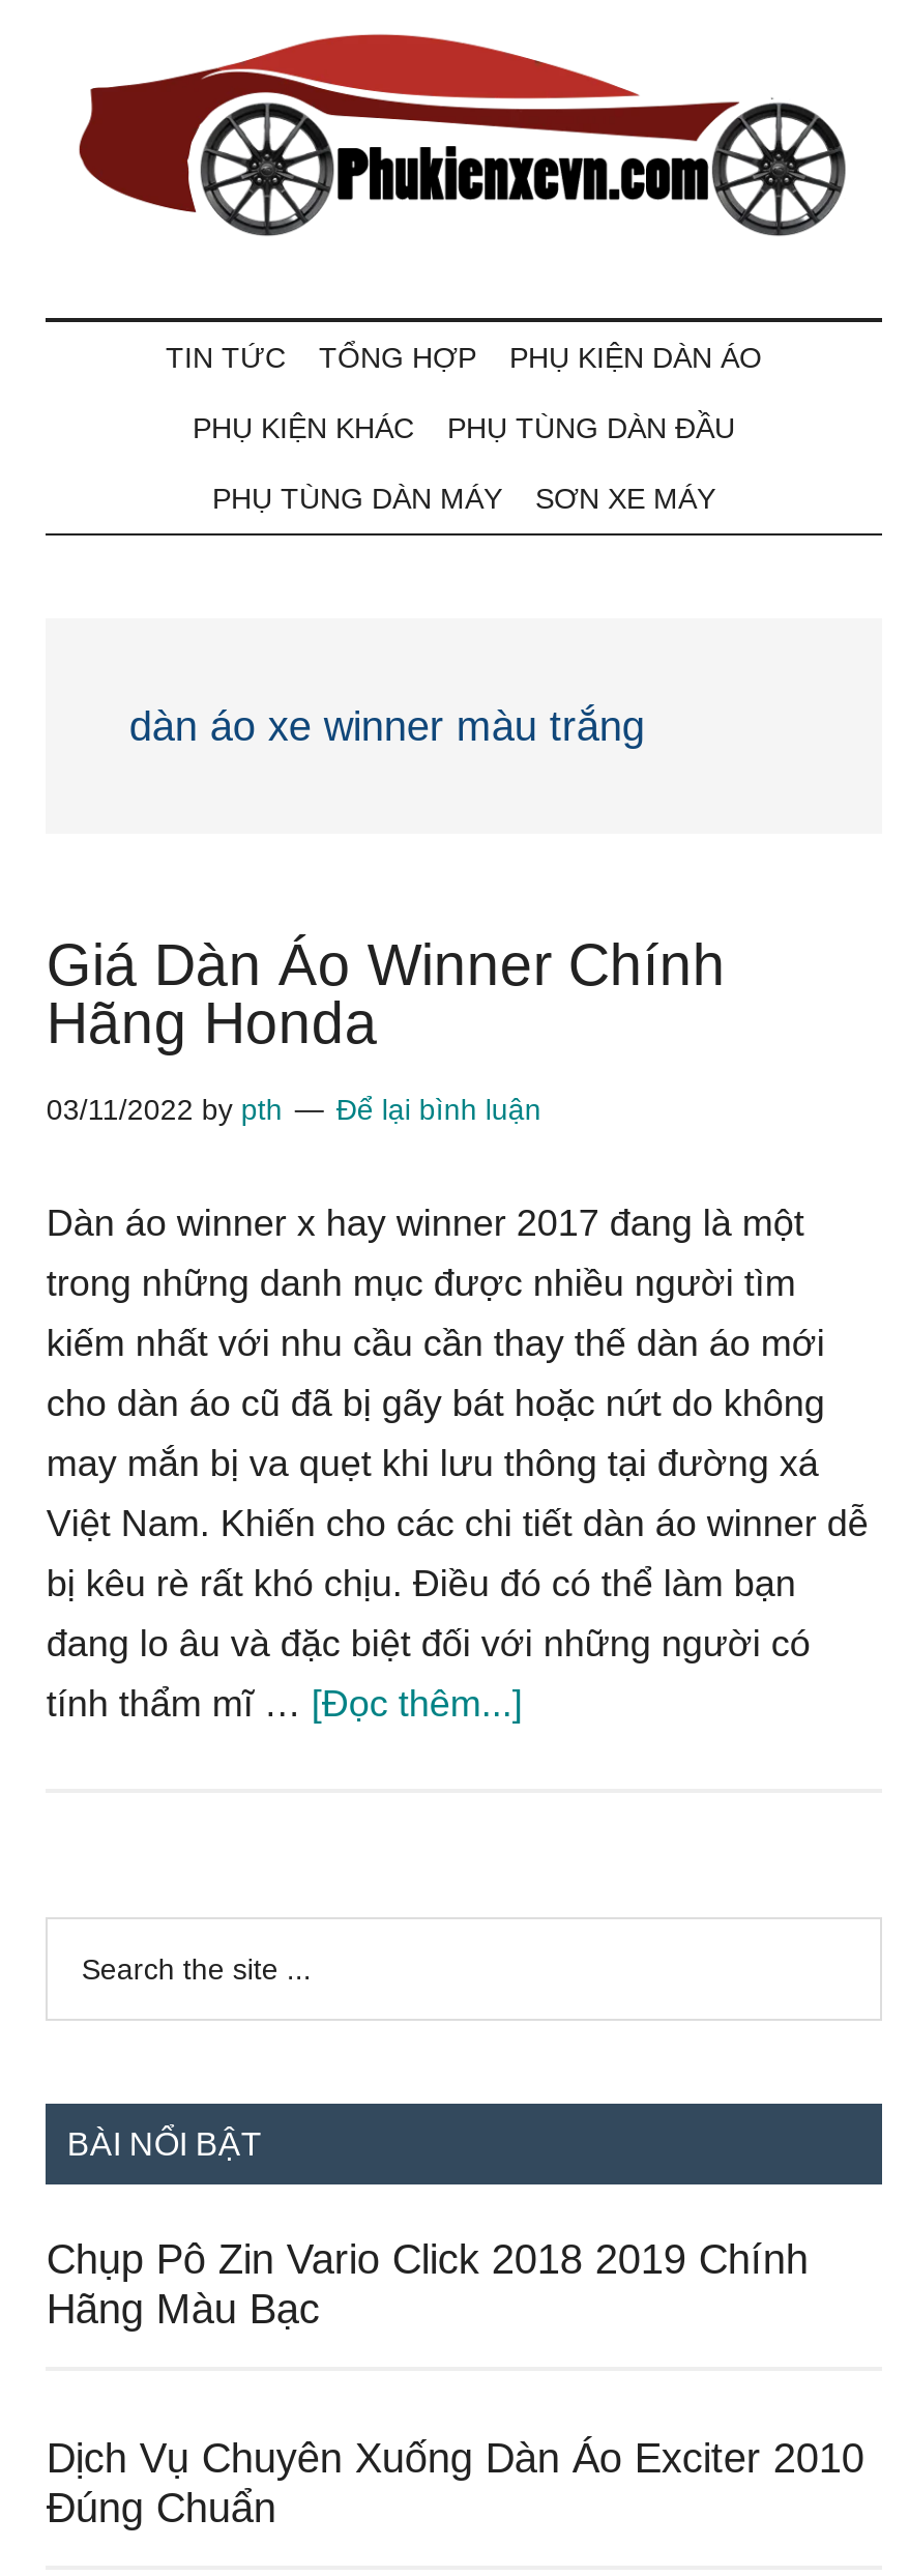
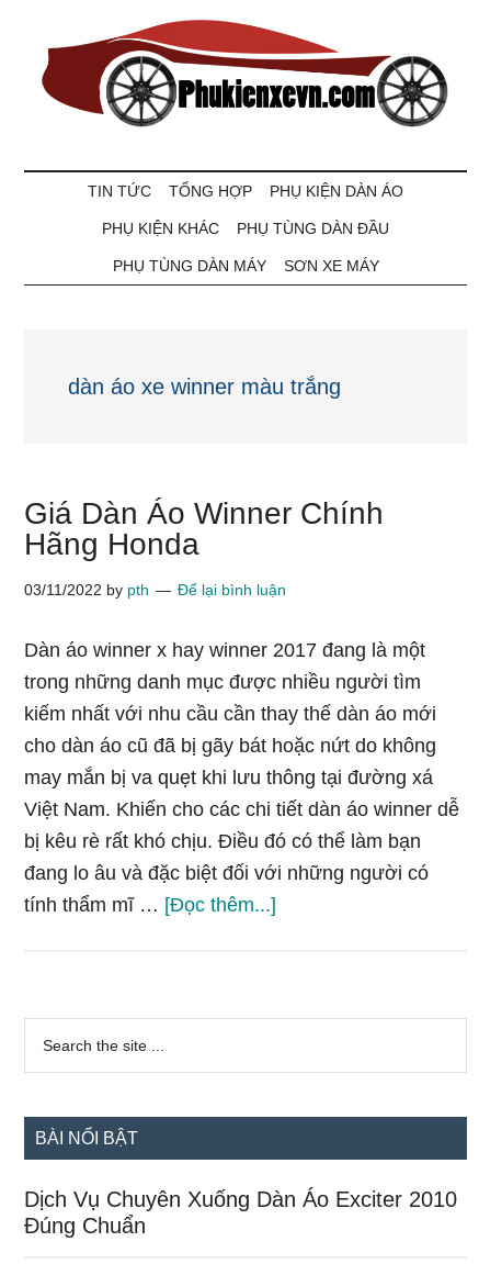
[46,2236,808,2332] Chụp Pô Zin Vario Click 2018 2019 Chính | Hãng Màu Bạc -> none

